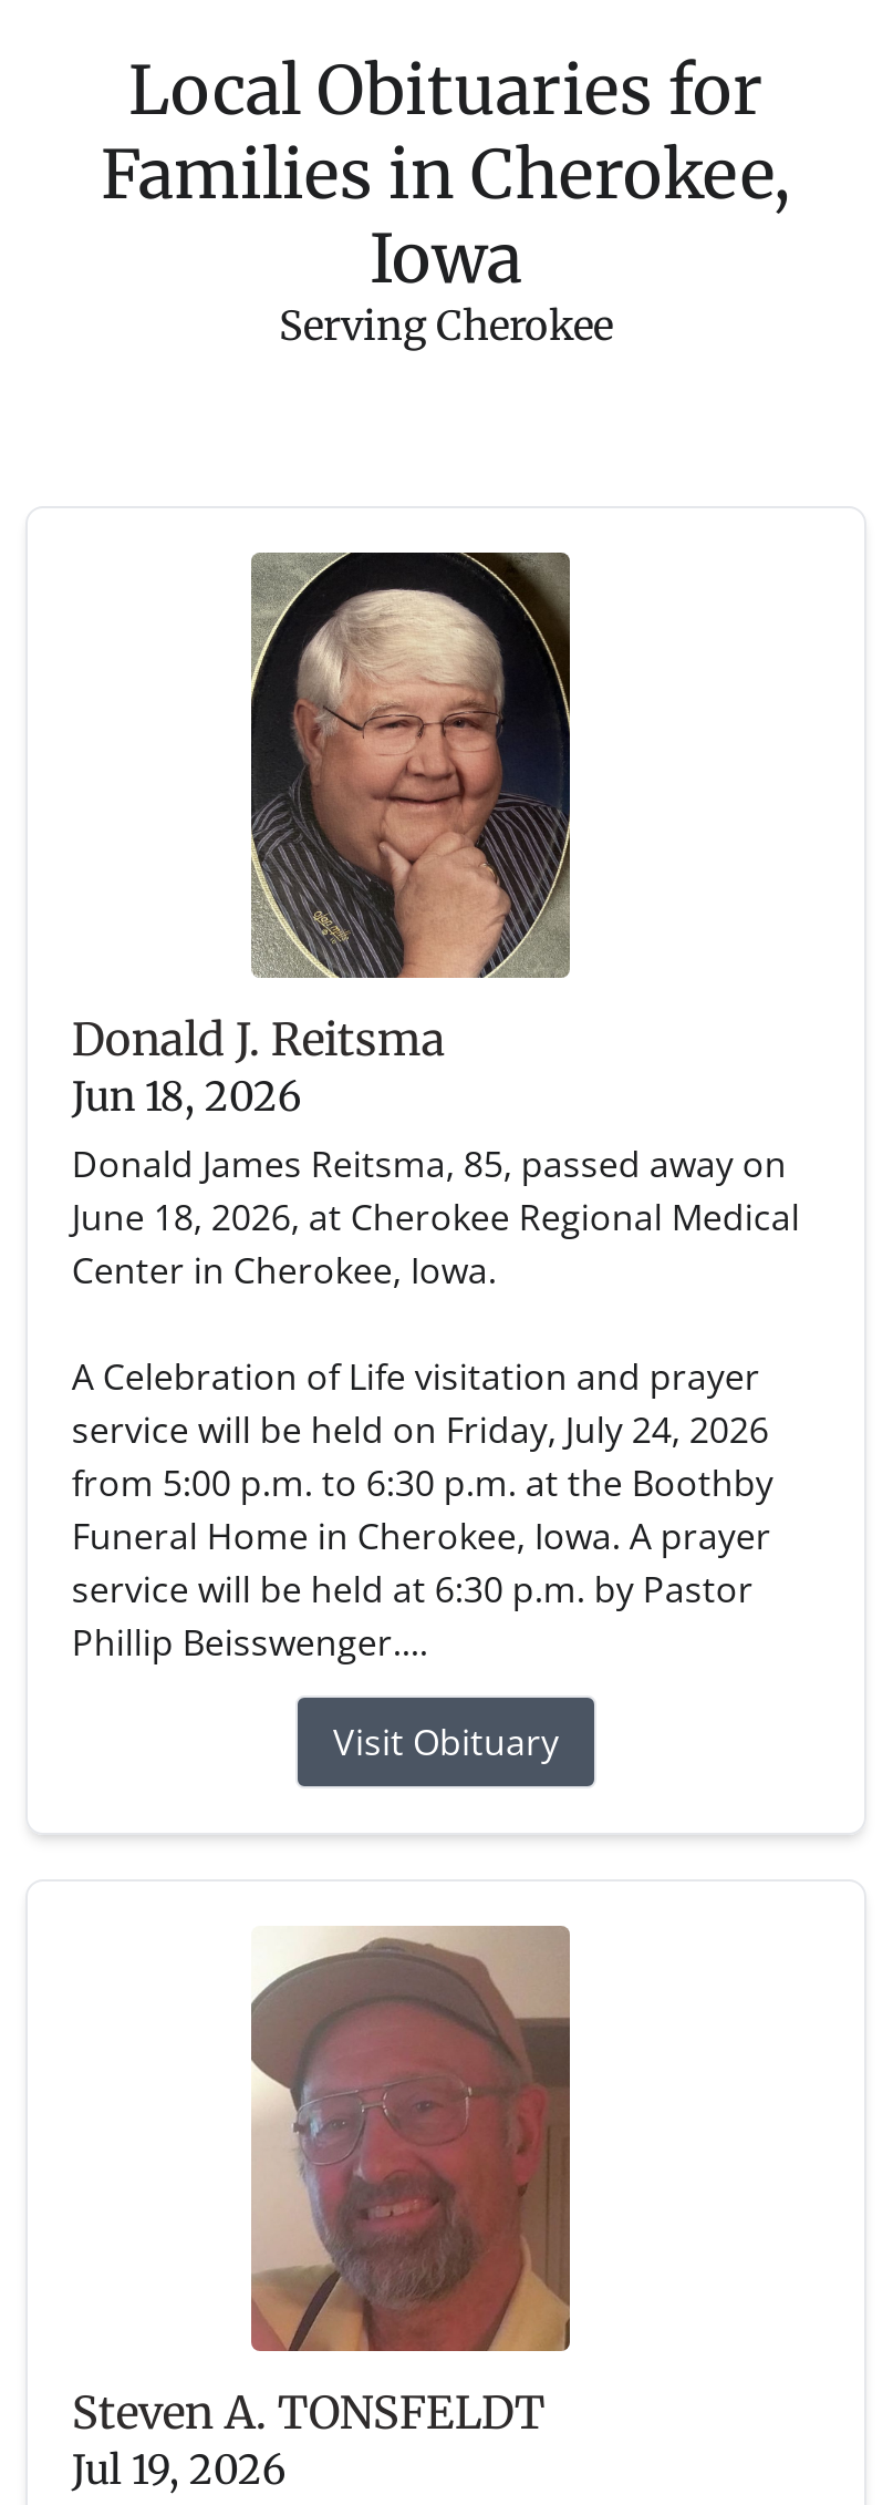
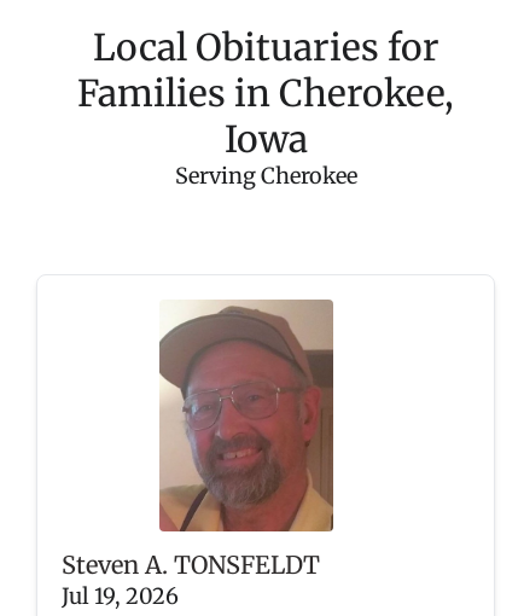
[72,550,800,1765] [image] | Donald J. Reitsma | Jun 18, 2026 | Donald James Reitsma, 85, passed away on | June 18, 2026, at Cherokee Regional Medical | Center in Cherokee, Iowa. | A Celebration of Life visitation and prayer | service will be held on Friday, July 24, 2026 | from 5:00 p.m. to 6:30 p.m. at the Boothby | Funeral Home in Cherokee, Iowa. A prayer | service will be held at 6:30 p.m. by Pastor | Phillip Beisswenger.... | Visit Obituary -> none

